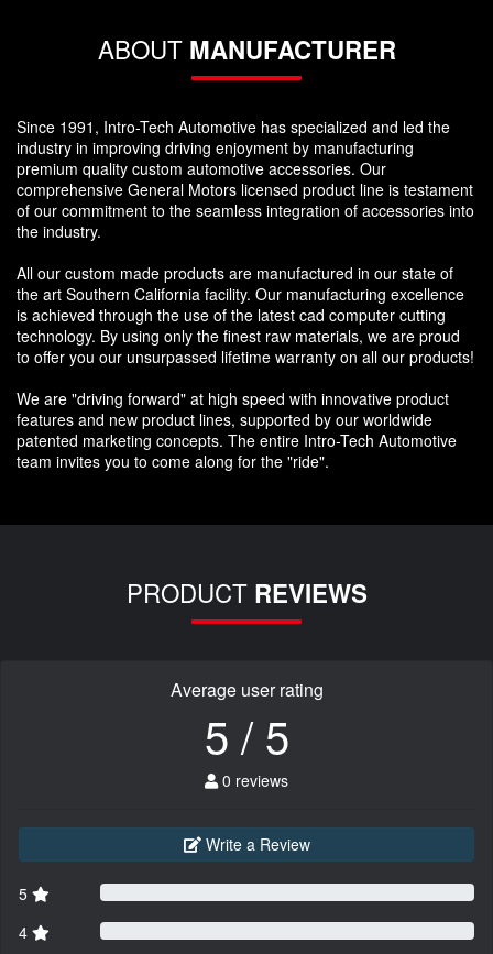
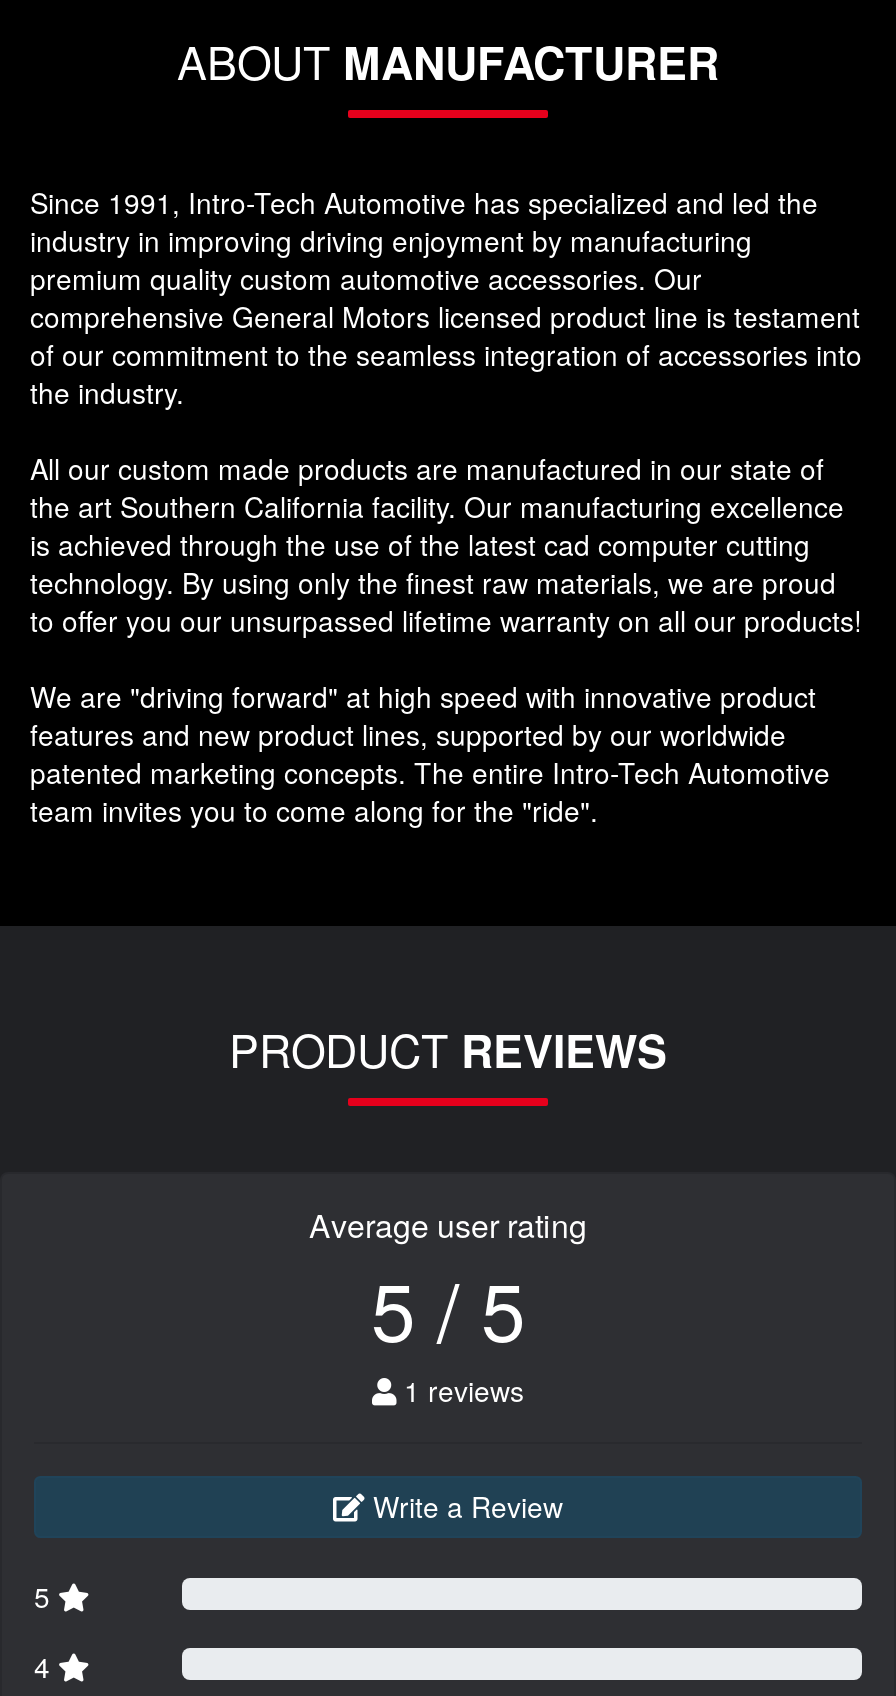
[218,769,288,791] 0 reviews -> [396,1371,524,1411] 1 reviews

